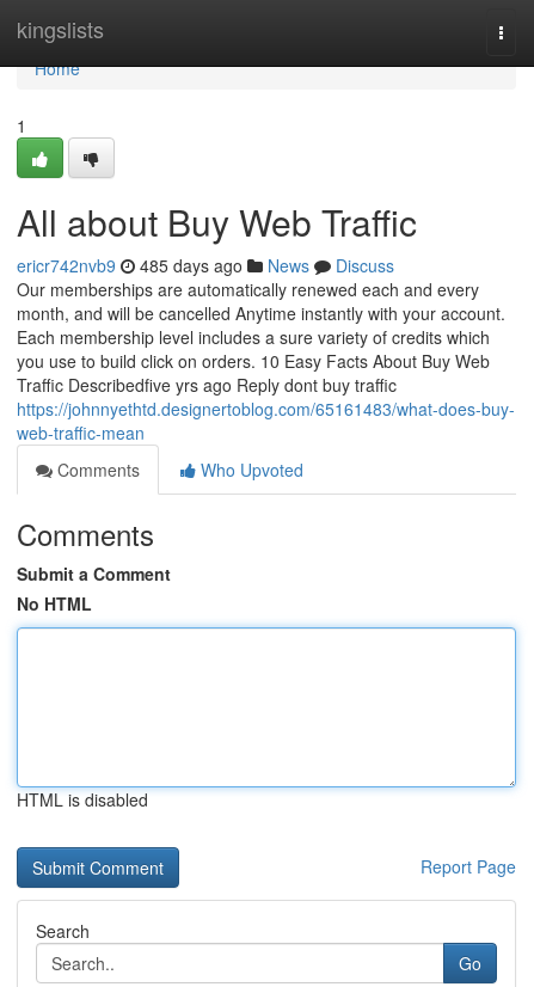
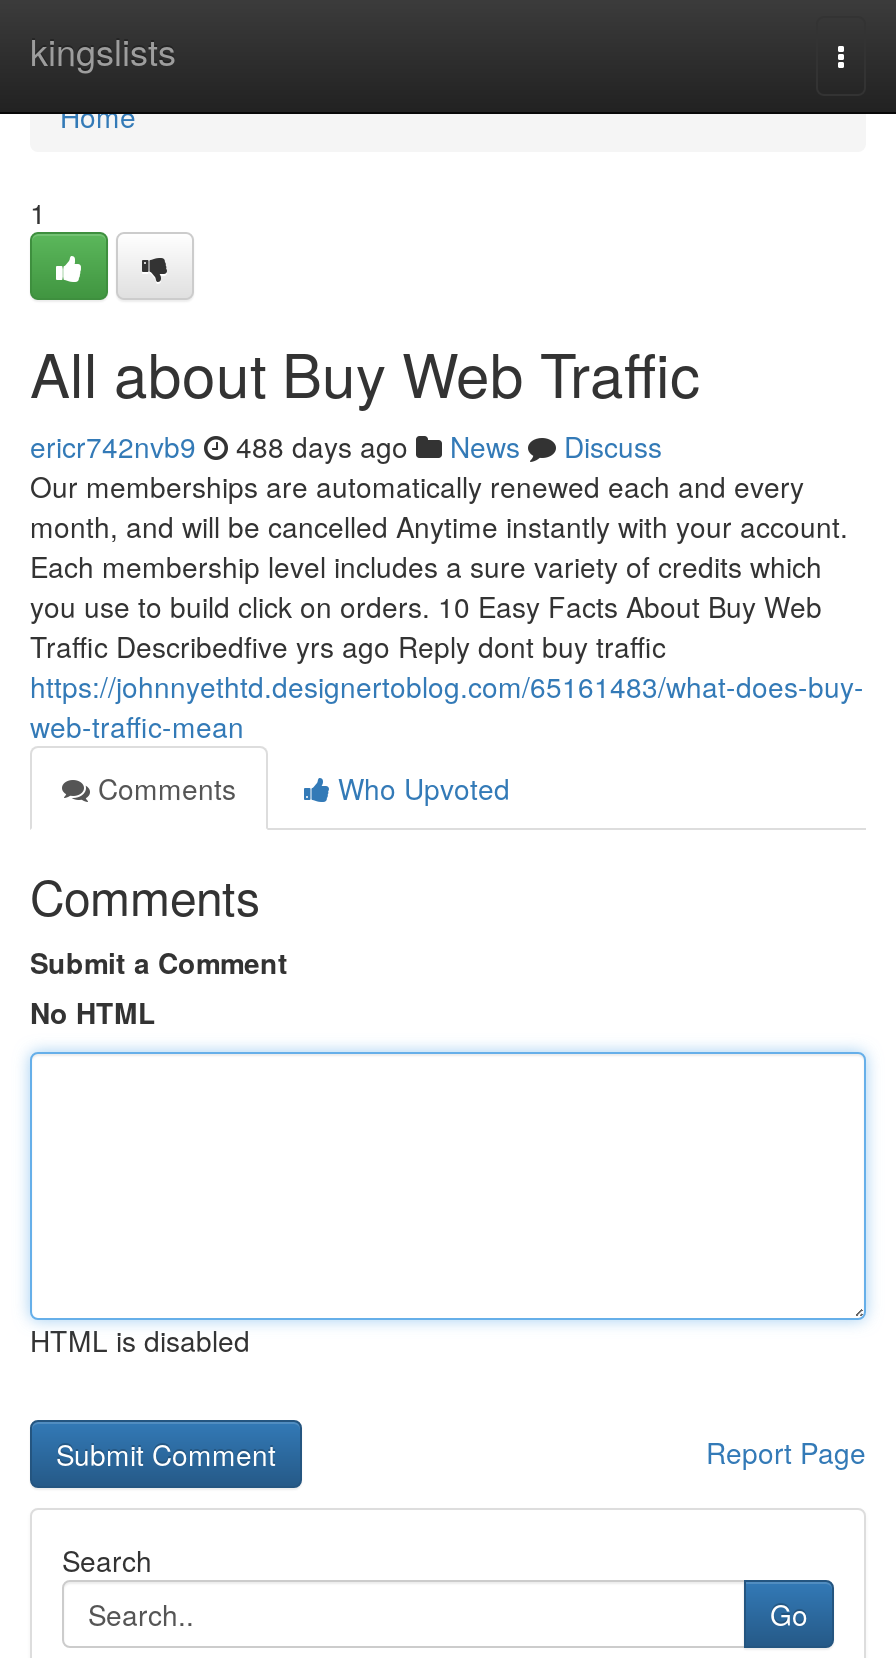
[17,253,394,277] ericr742nvb9 485 days ago News Discuss -> [30,426,662,466] ericr742nvb9 488 days ago News Discuss

